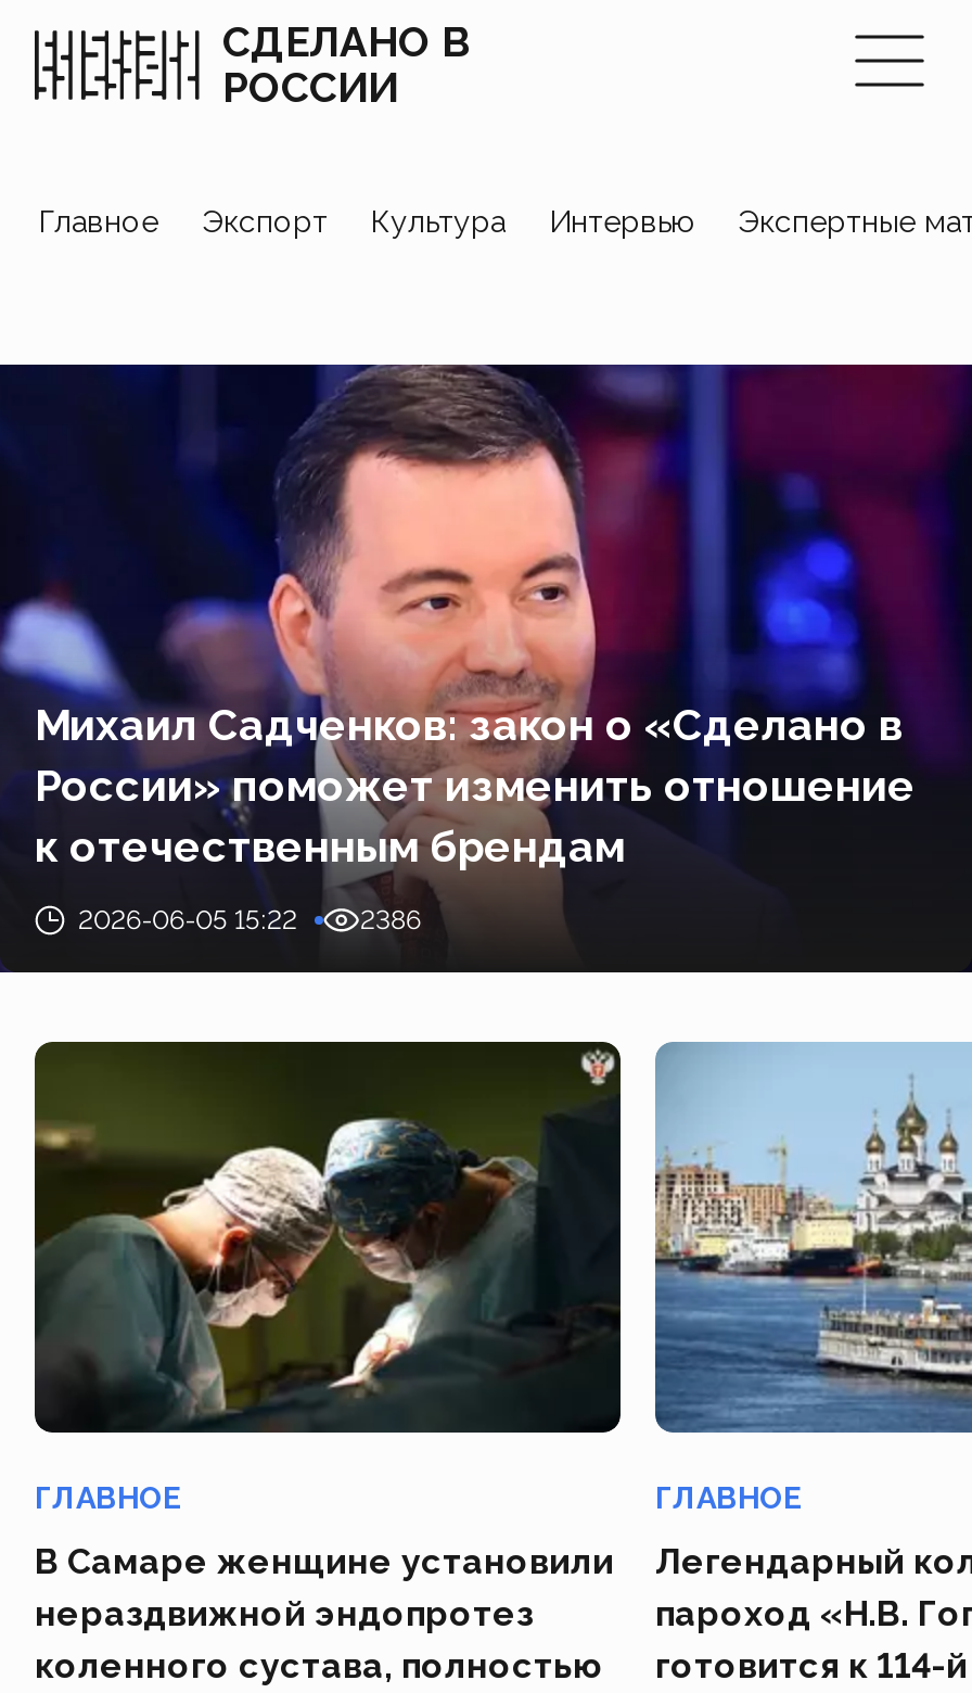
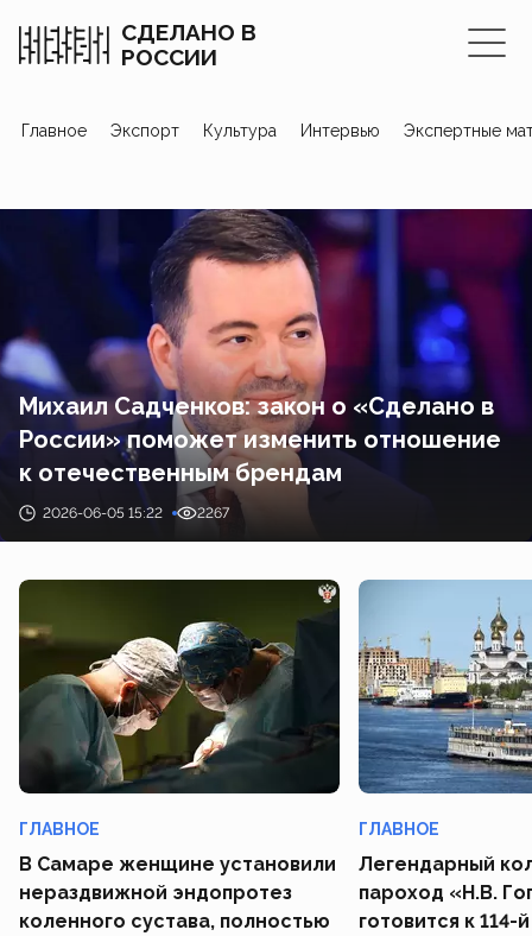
[360,905,421,935] 2386 -> [197,505,229,521] 2267

